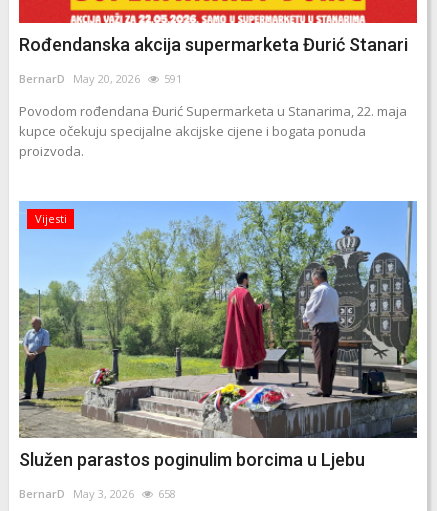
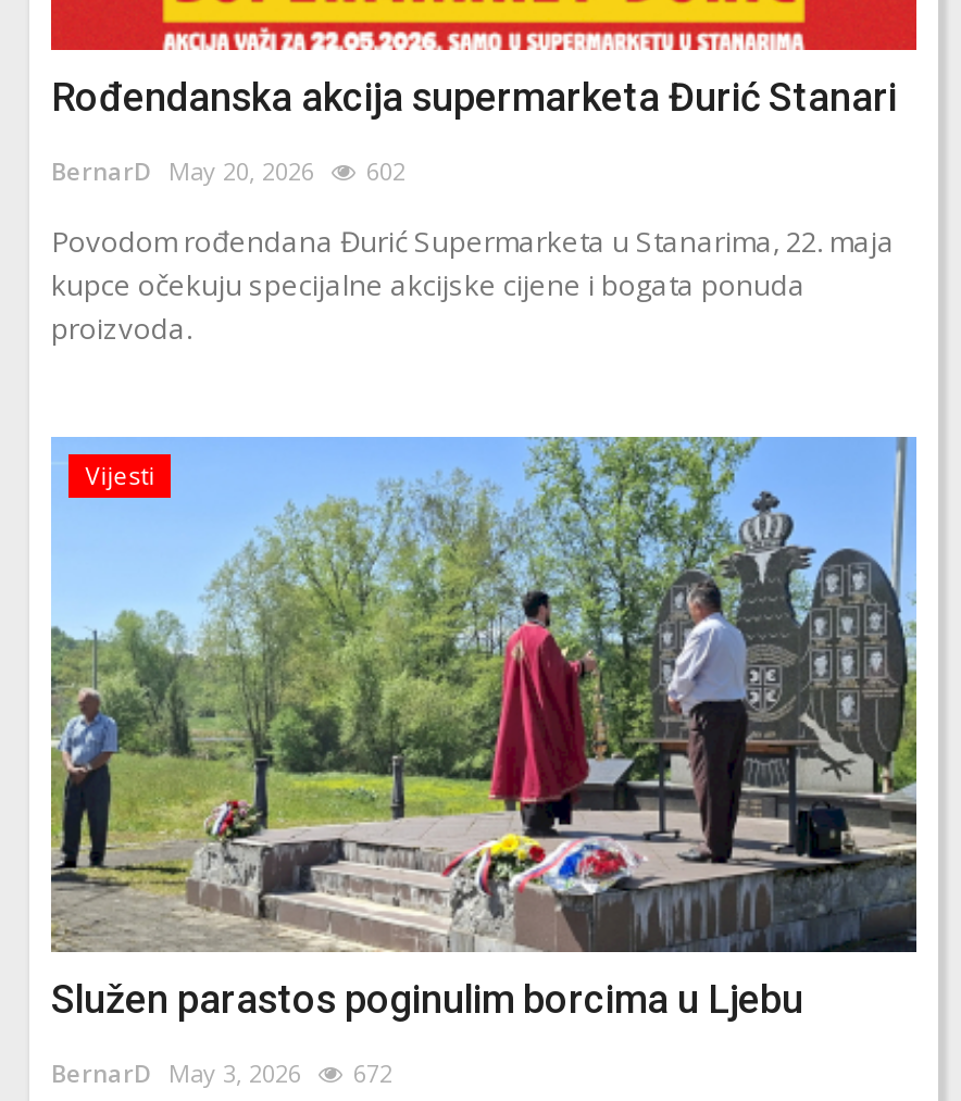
[19,71,182,86] BernarD May 20, 2026 591 -> [51,155,405,187] BernarD May 20, 2026 602
[19,486,176,501] BernarD May 3, 2026 658 -> [51,1056,392,1089] BernarD May 3, 2026 672

